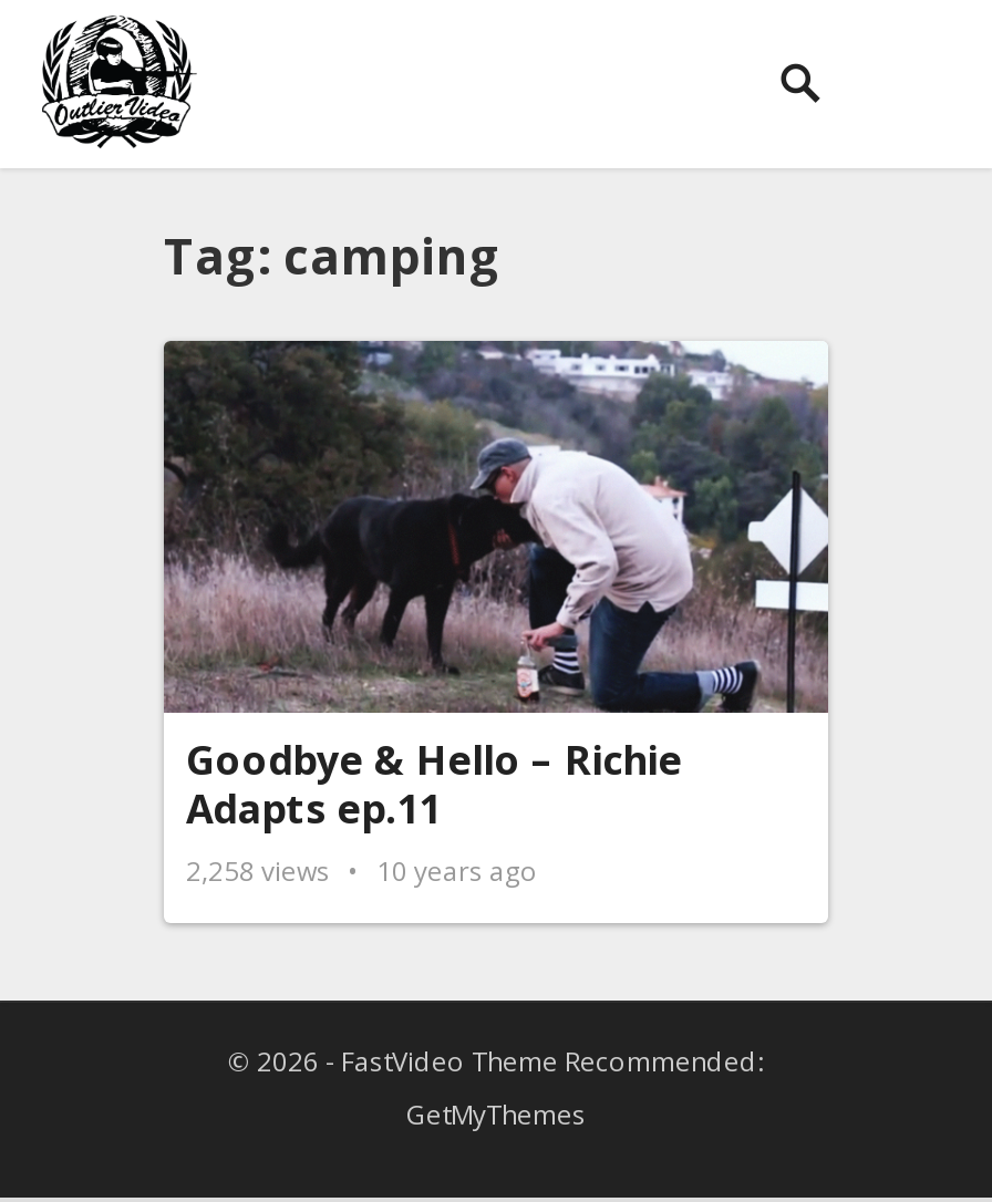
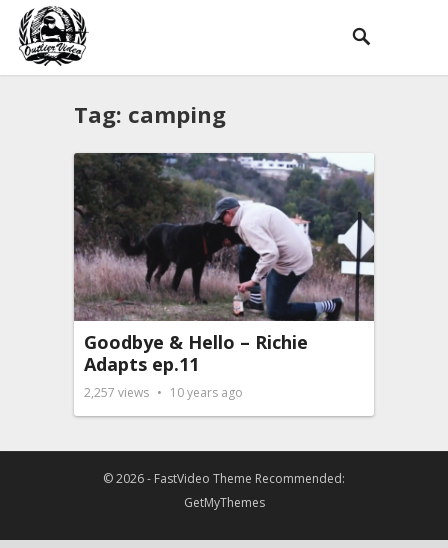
[186,853,538,891] 2,258 views 10 years ago -> [84,384,243,401] 2,257 views 10 years ago

